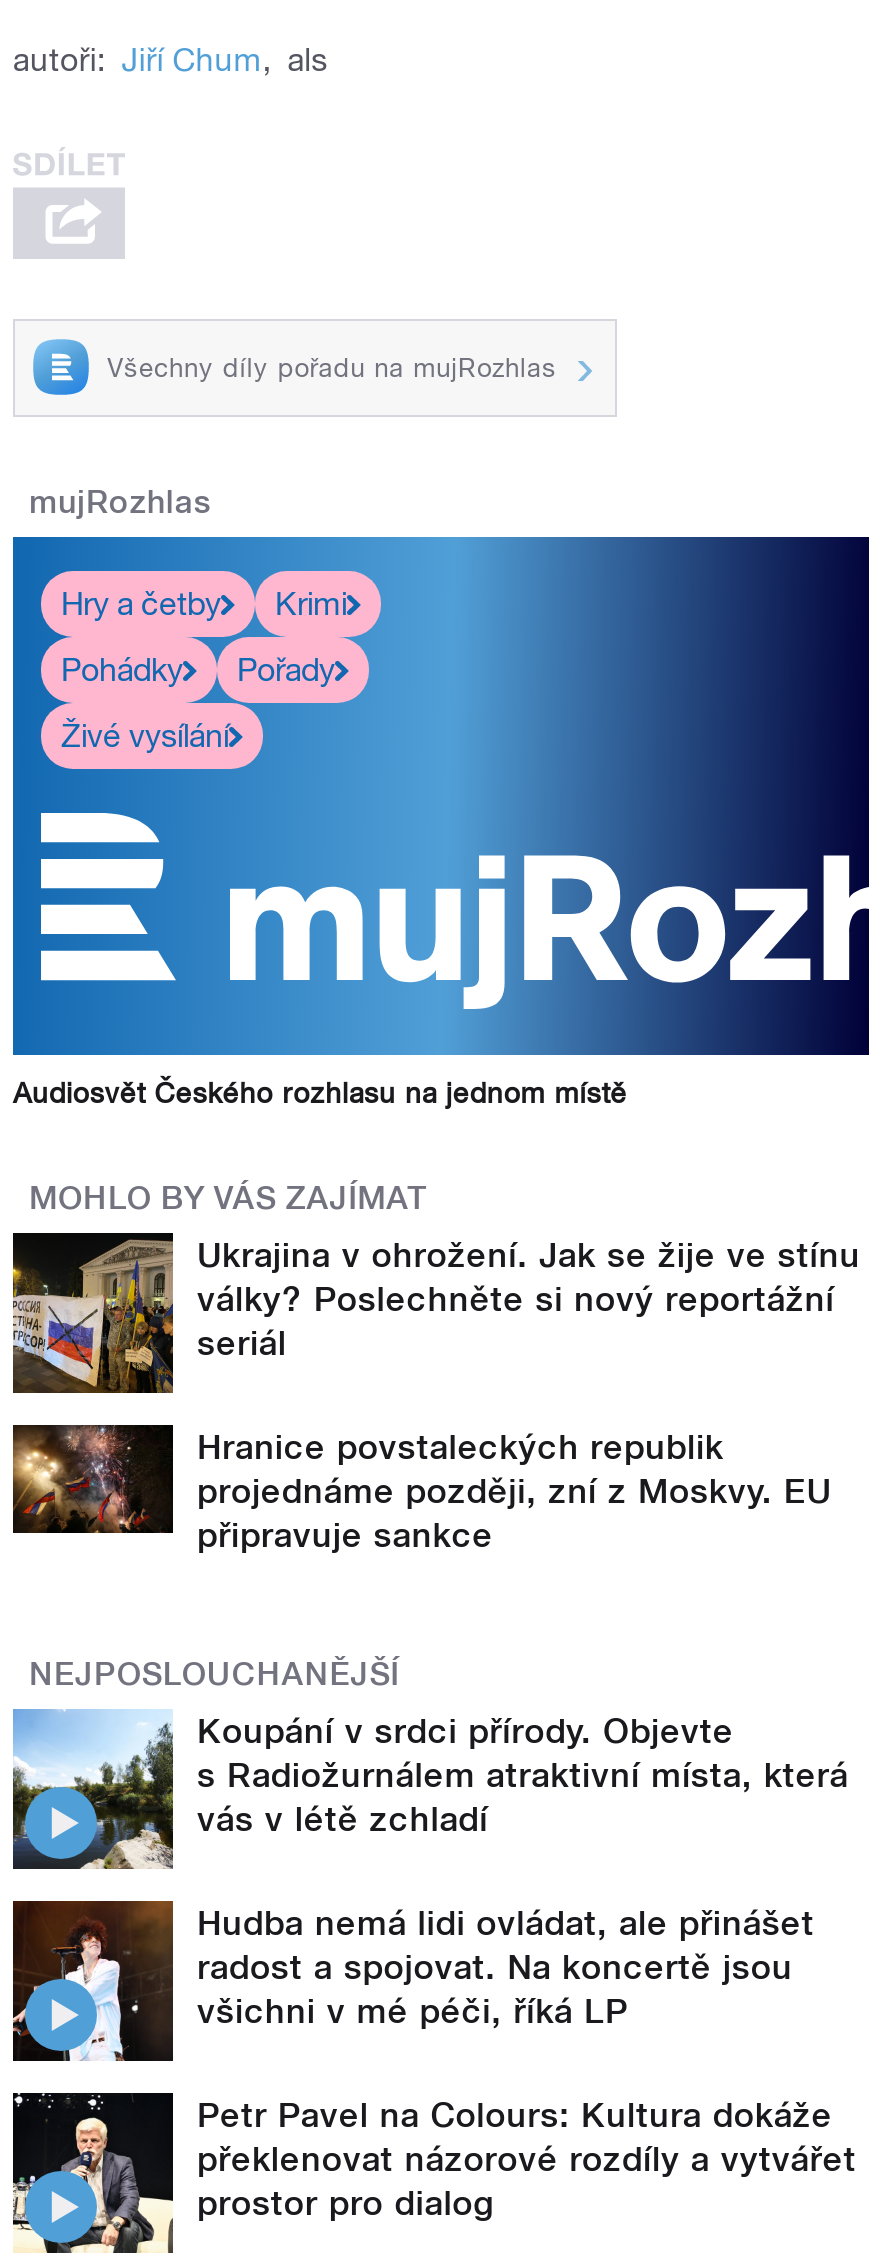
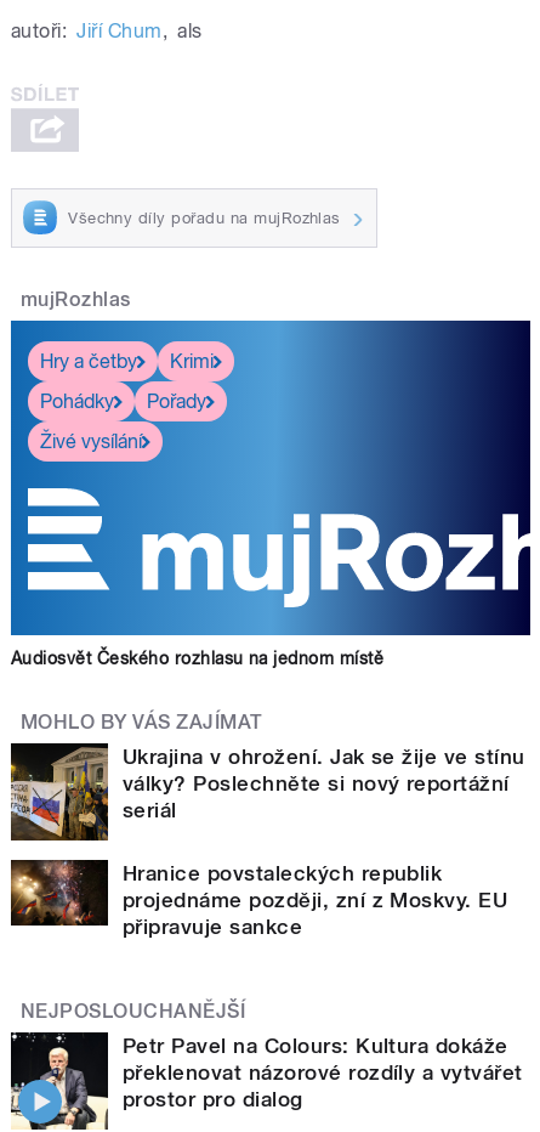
[11,1709,848,2032] [image] | Koupání v srdci přírody. Objevte | s Radiožurnálem atraktivní místa, která | vás v létě zchladí | Hudba nemá lidi ovládat, ale přinášet | radost a spojovat. Na koncertě jsou | všichni v mé péči, říká LP -> none
[11,1899,175,2063] [image] -> none

